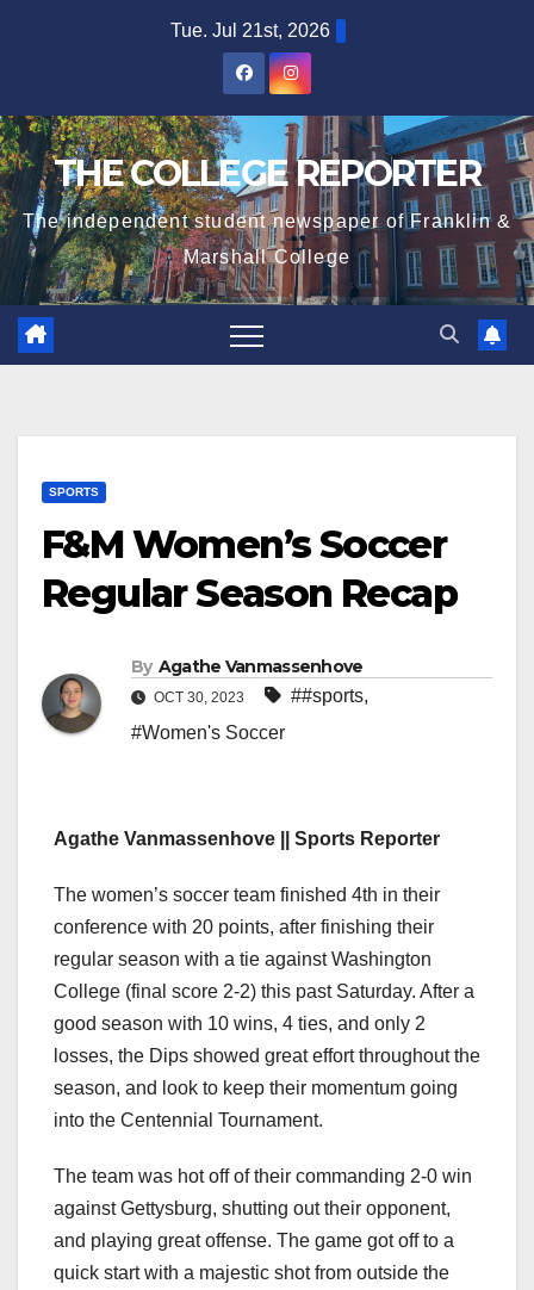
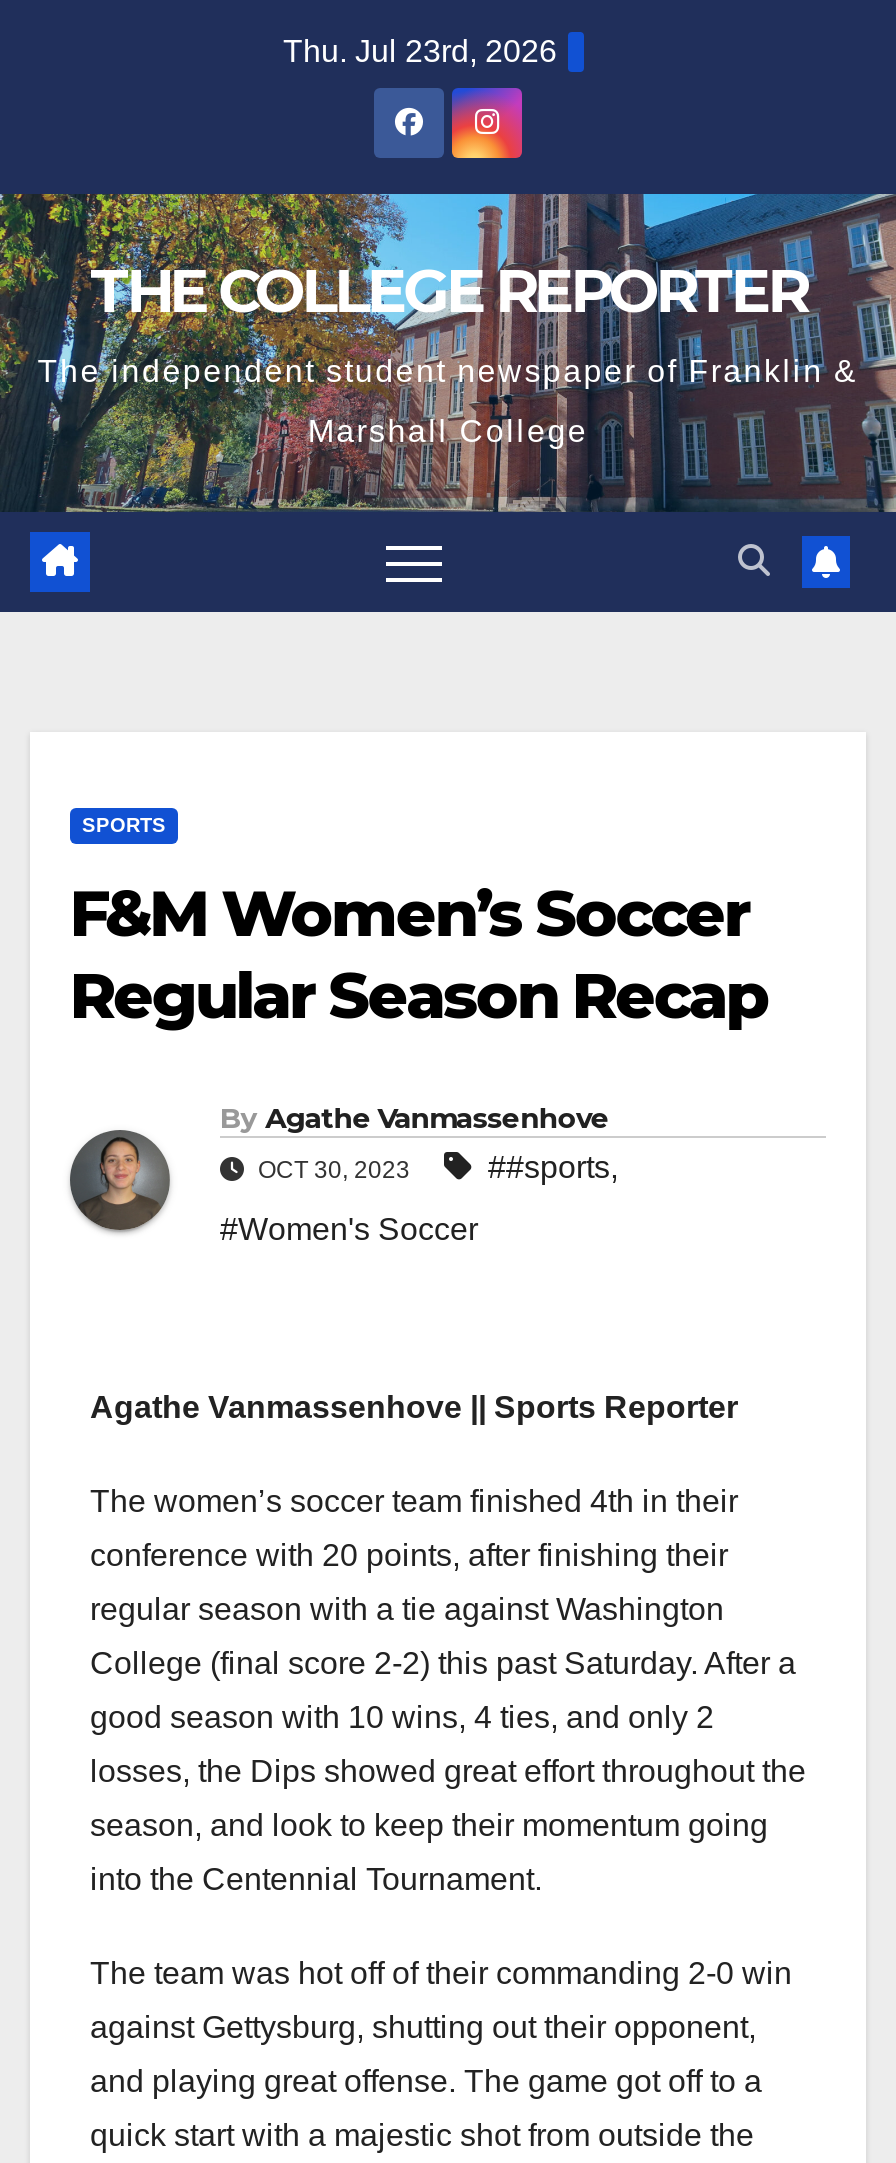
[170,20,330,41] Tue. Jul 21st, 2026 -> [283,34,557,68] Thu. Jul 23rd, 2026

